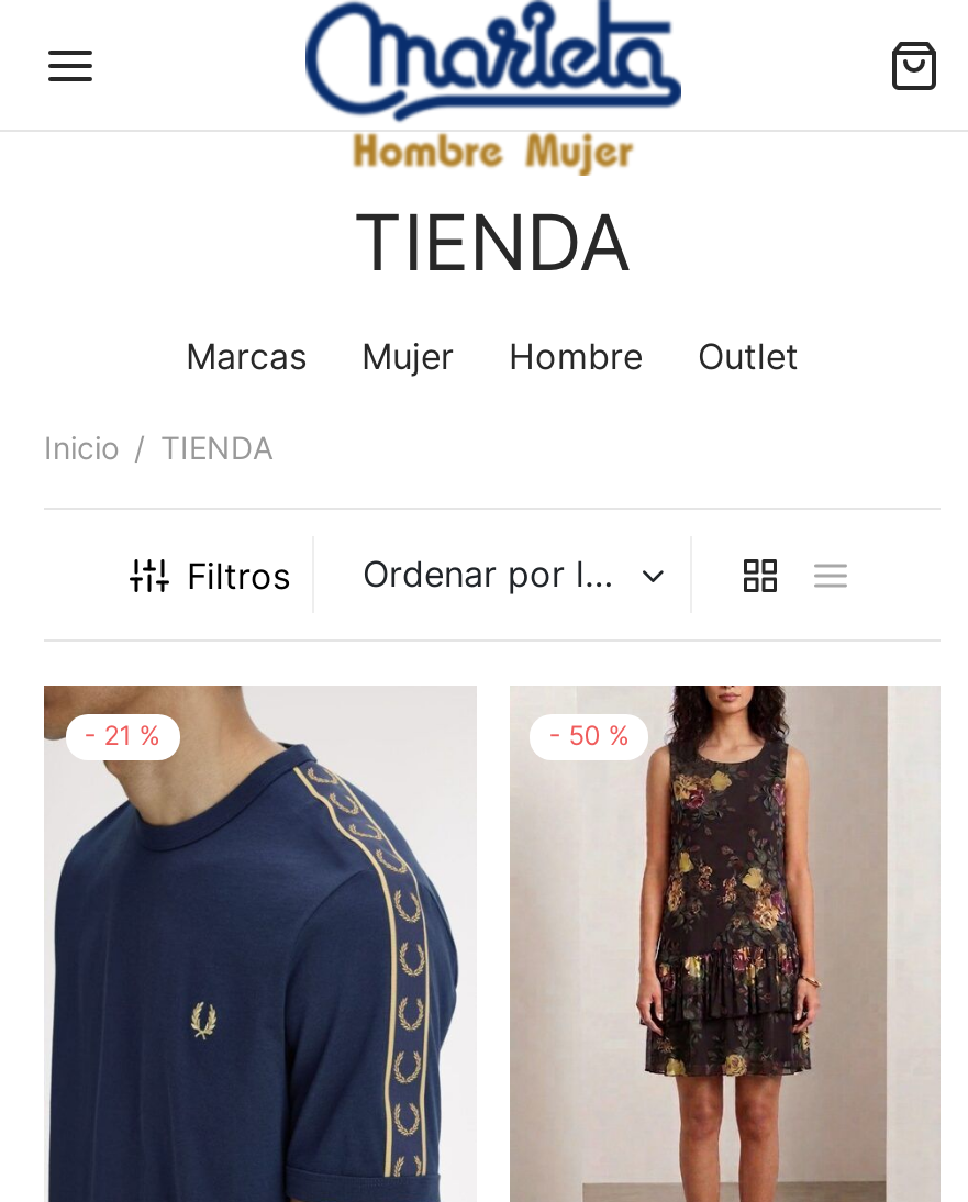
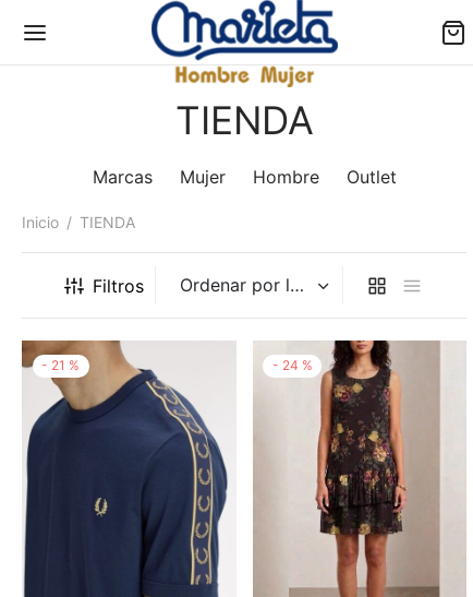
[549,720,630,753] - 50 % -> [272,357,312,374] - 24 %

